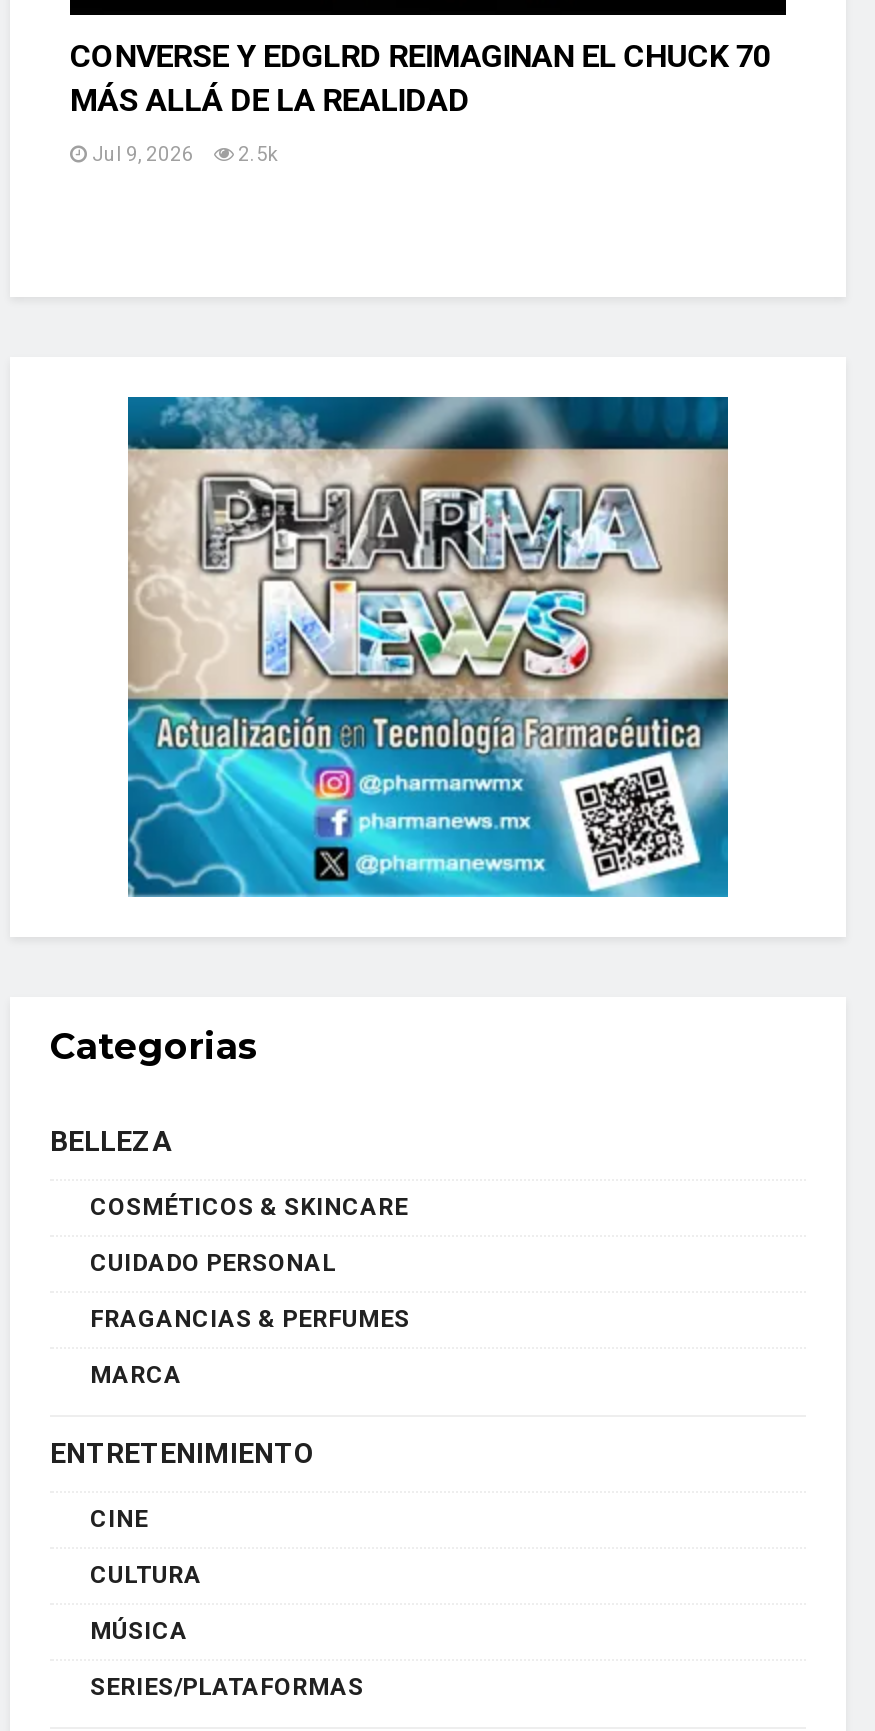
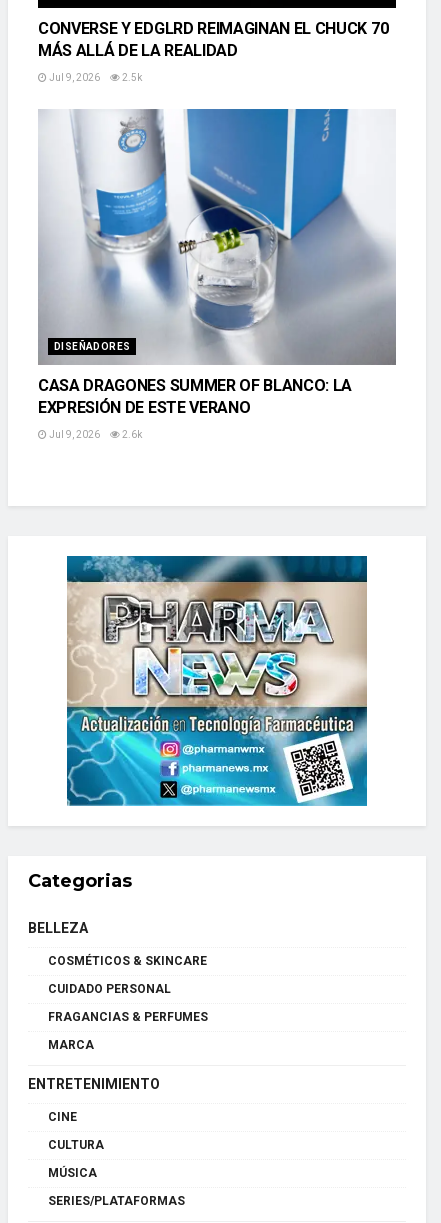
none -> [38,108,396,440] [image] | DISEÑADORES | CASA DRAGONES SUMMER OF BLANCO: LA | EXPRESIÓN DE ESTE VERANO | Jul 9, 2026 | 2.6k

